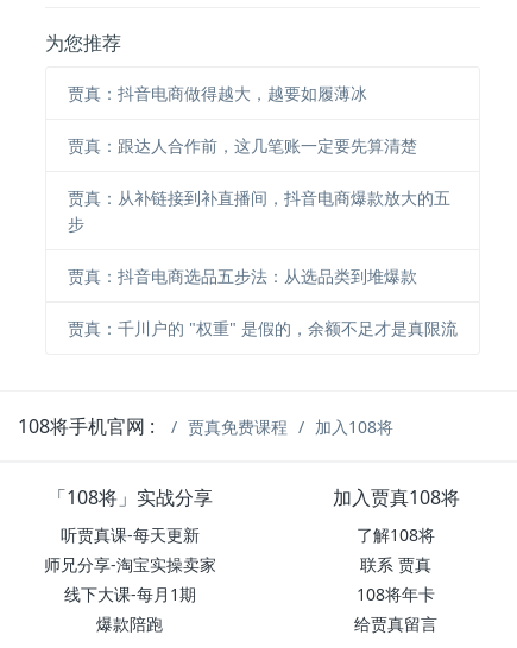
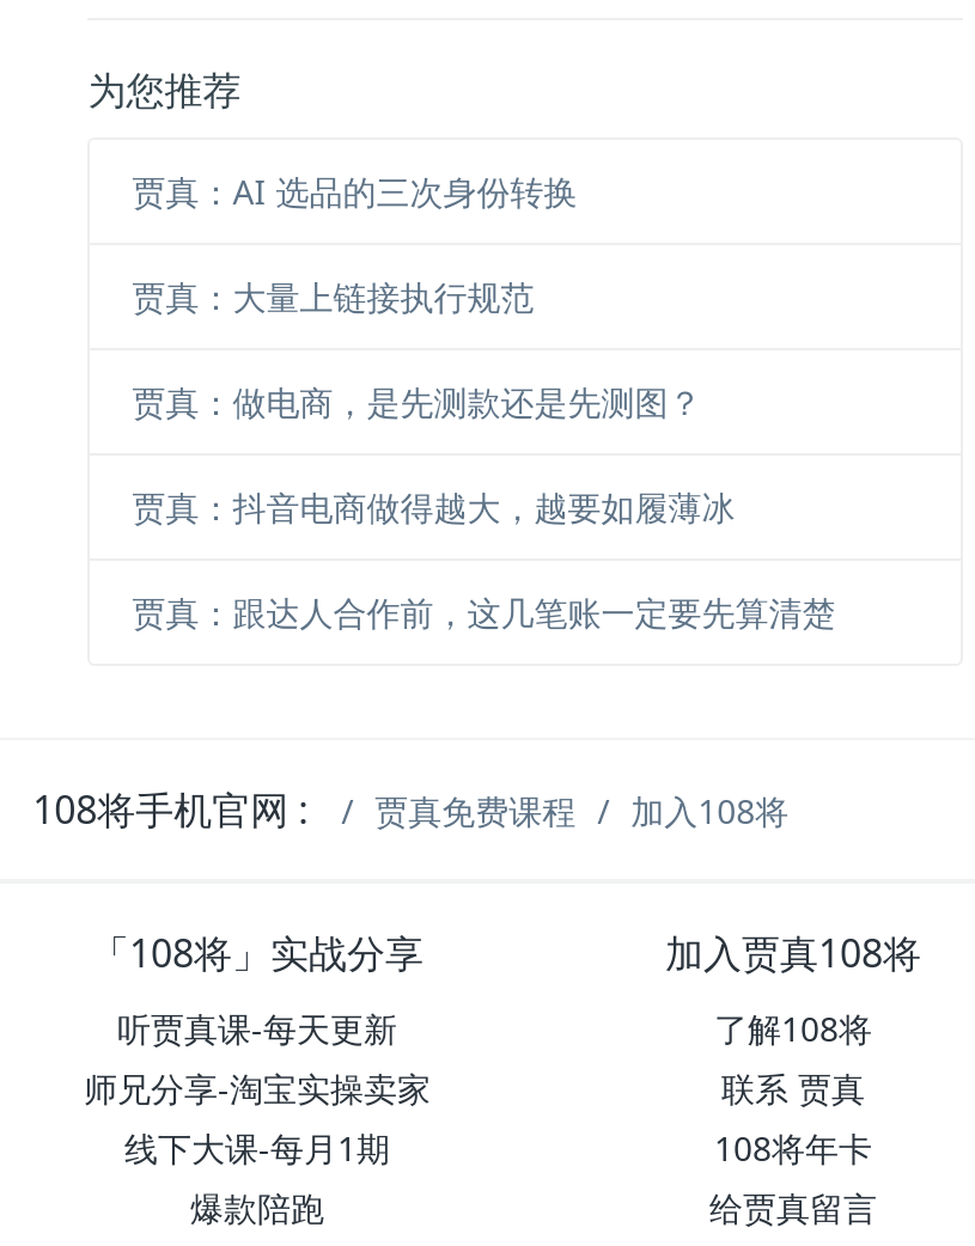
none -> [132,168,702,424] 贾真：AI 选品的三次身份转换 | 贾真：大量上链接执行规范 | 贾真：做电商，是先测款还是先测图？
moved [68,82,417,157] -> [132,484,836,635]: 贾真：抖音电商做得越大，越要如履薄冰 | 贾真：跟达人合作前，这几笔账一定要先算清楚
[68,186,457,339] 贾真：从补链接到补直播间，抖音电商爆款放大的五 | 步 | 贾真：抖音电商选品五步法：从选品类到堆爆款 | 贾真：千川户的 "权重" 是假的，余额不足才是真限流 -> none

